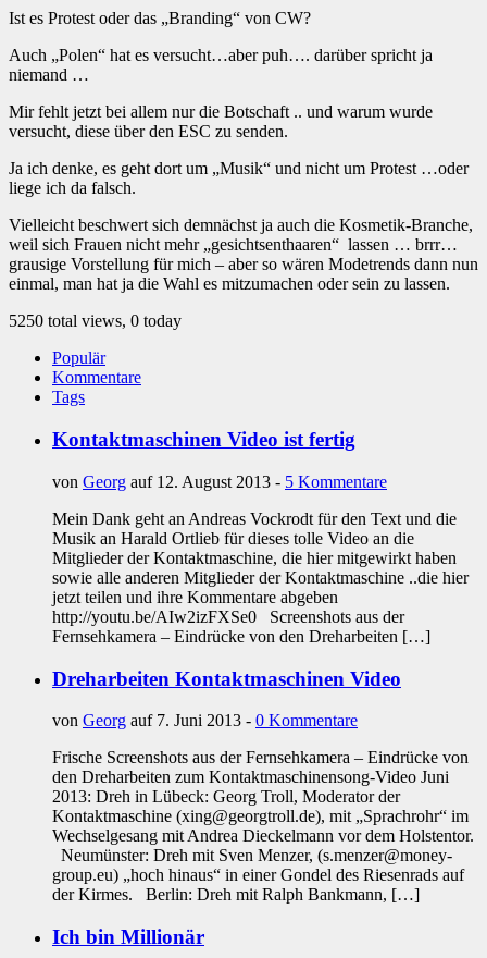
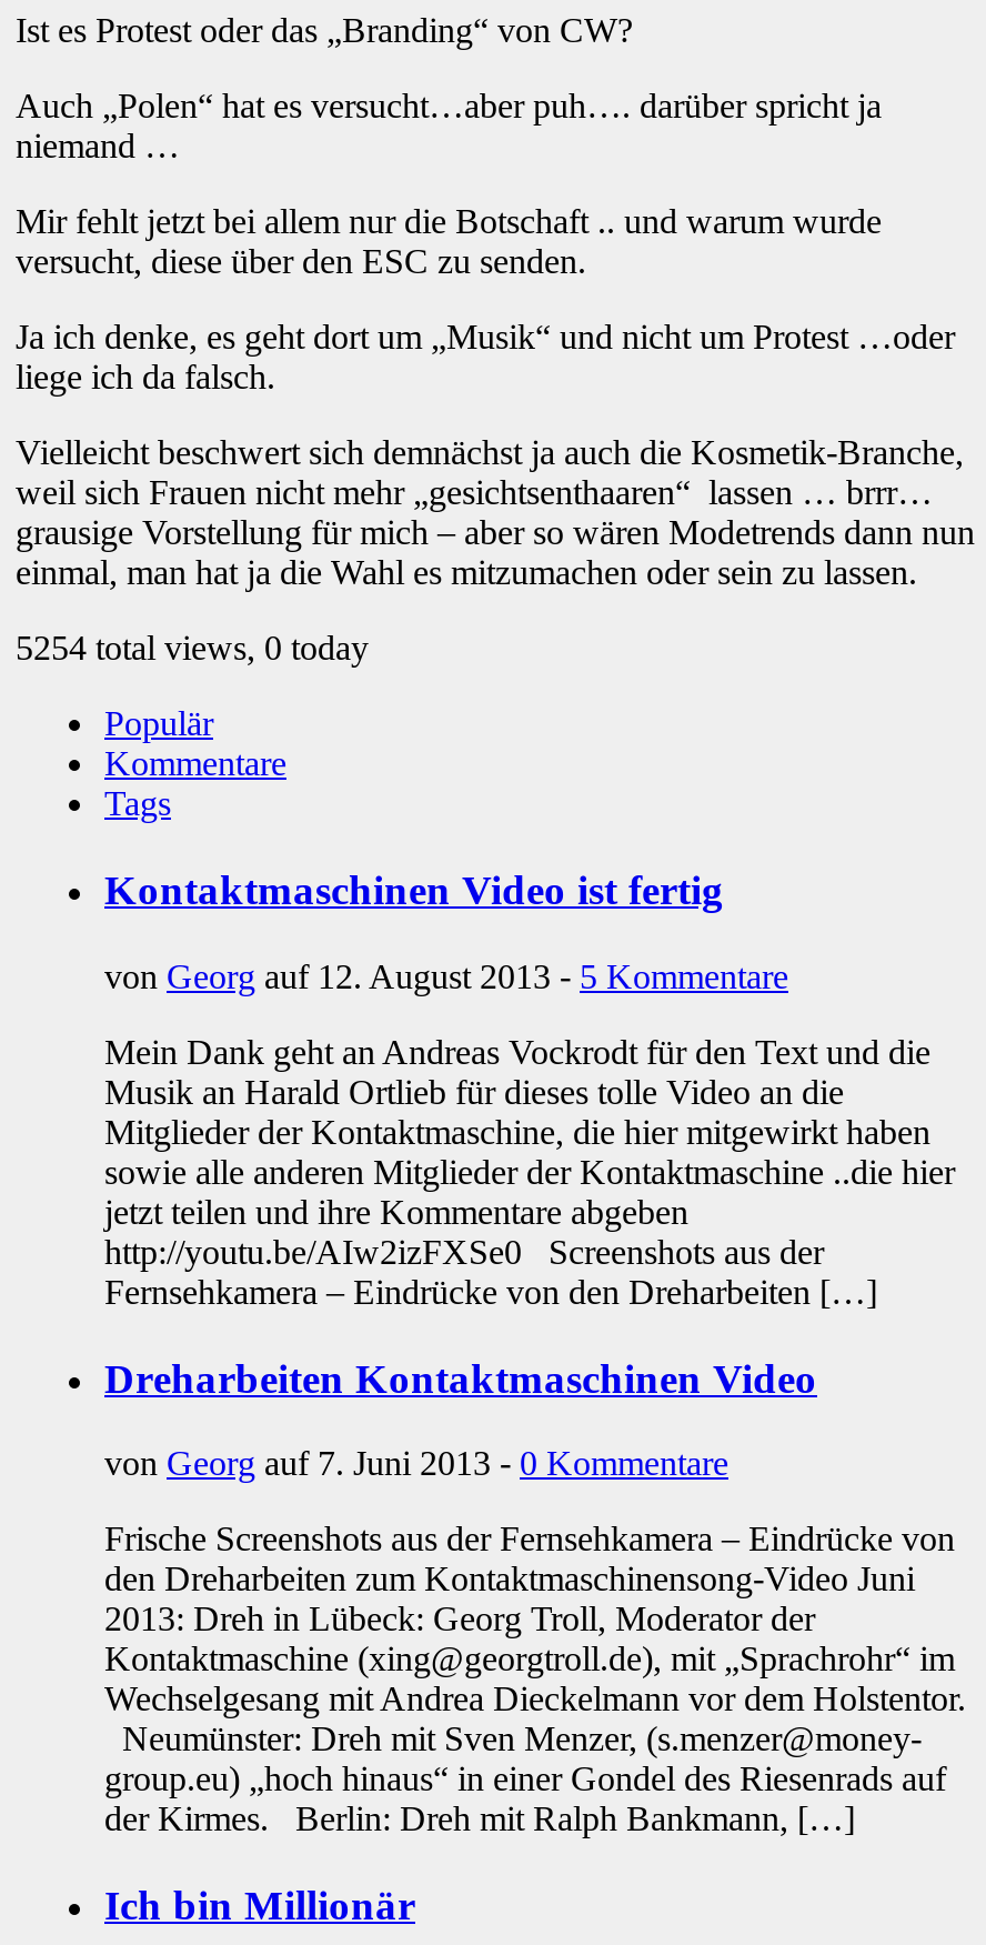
[9,312,182,330] 5250 total views, 0 today -> [16,630,369,667] 5254 total views, 0 today

